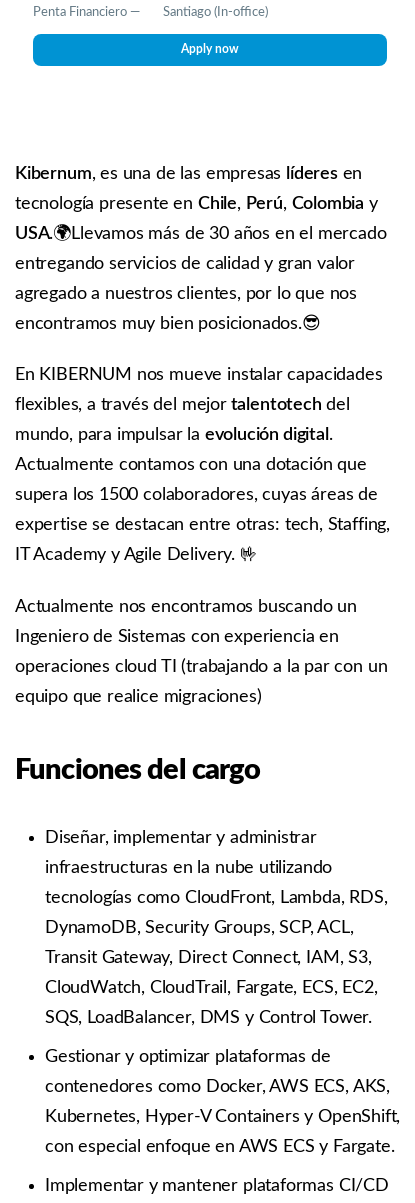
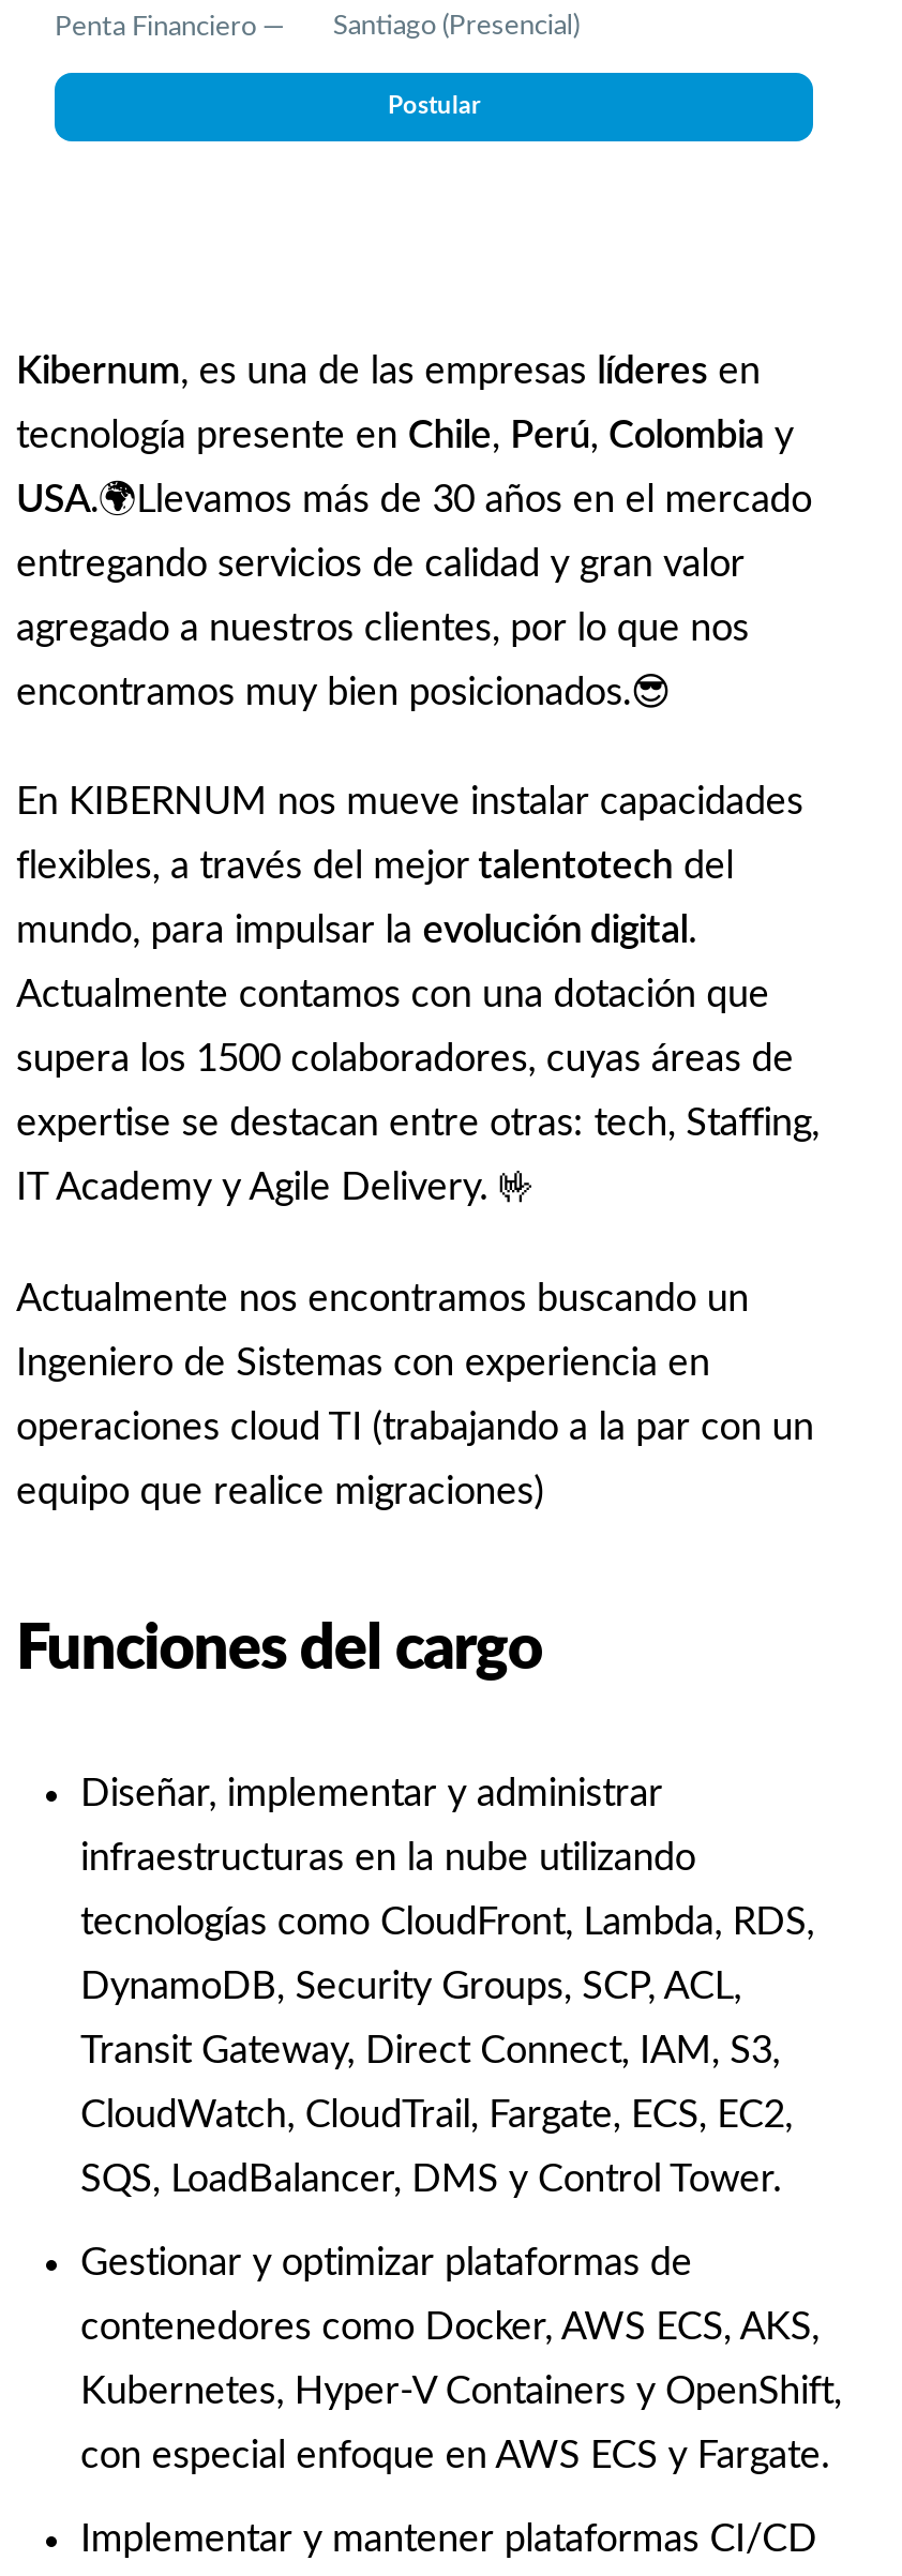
[160,6,268,19] Santiago (In-office) -> [327,13,579,40] Santiago (Presencial)
[181,44,239,55] Apply now -> [388,94,480,118] Postular

